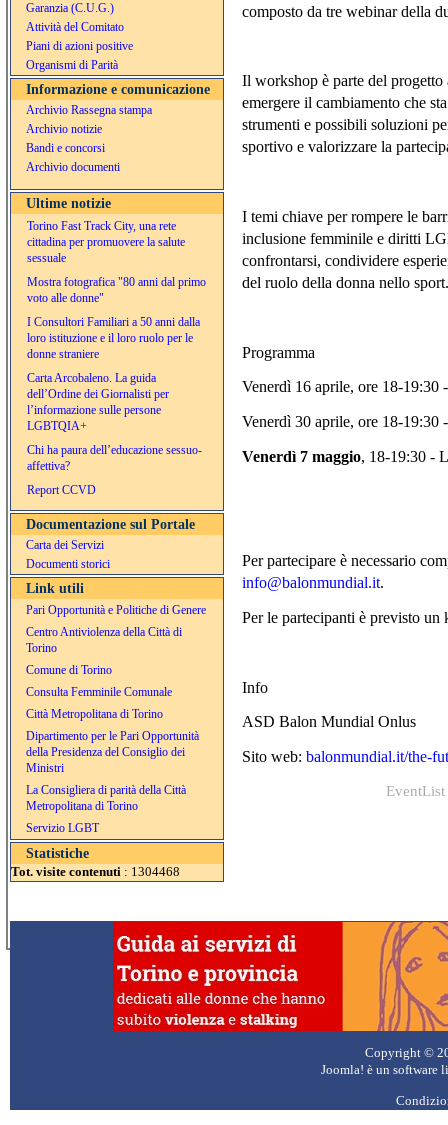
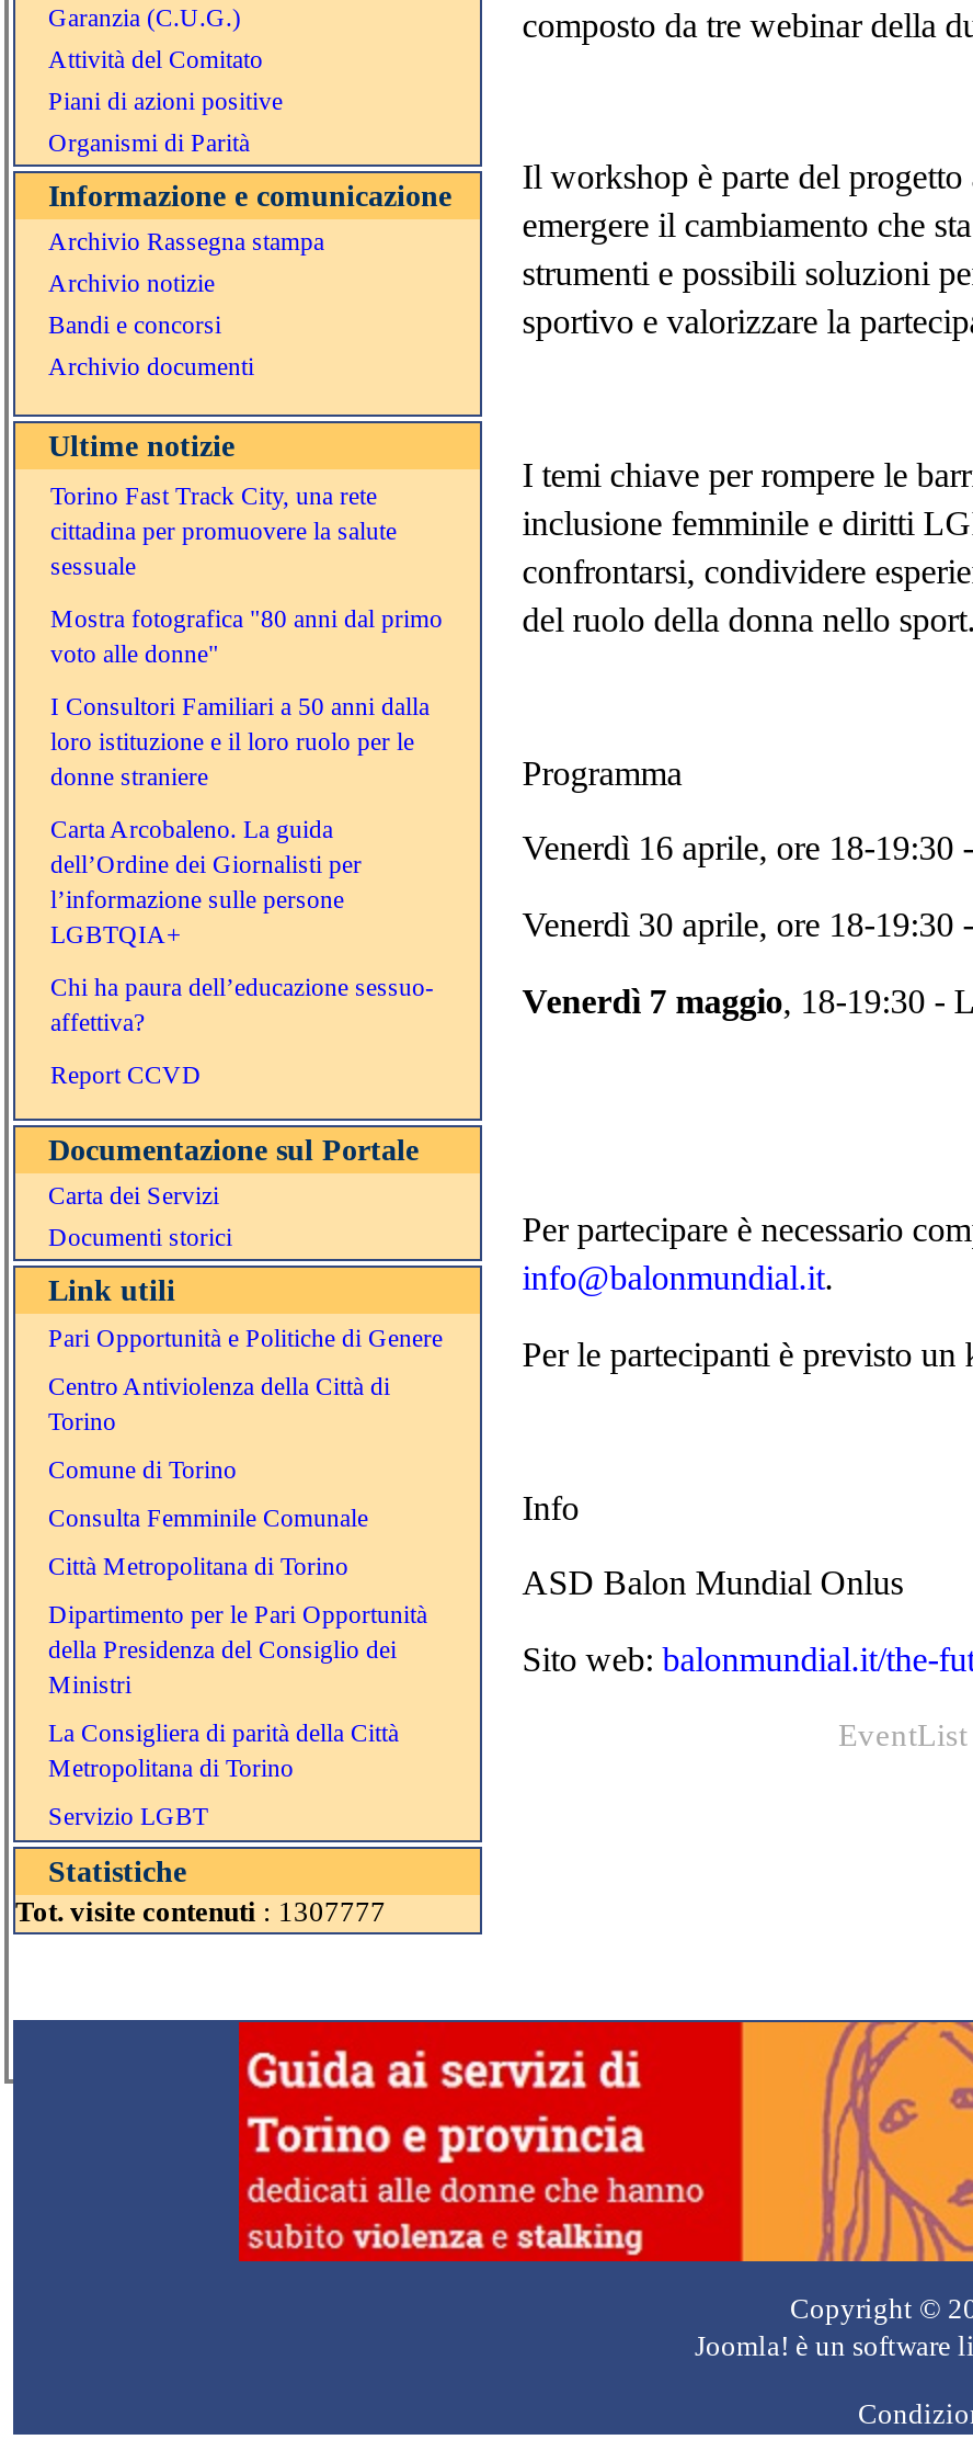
[11,865,180,879] Tot. visite contenuti: 1304468 -> [15,1896,386,1927] Tot. visite contenuti: 1307777

